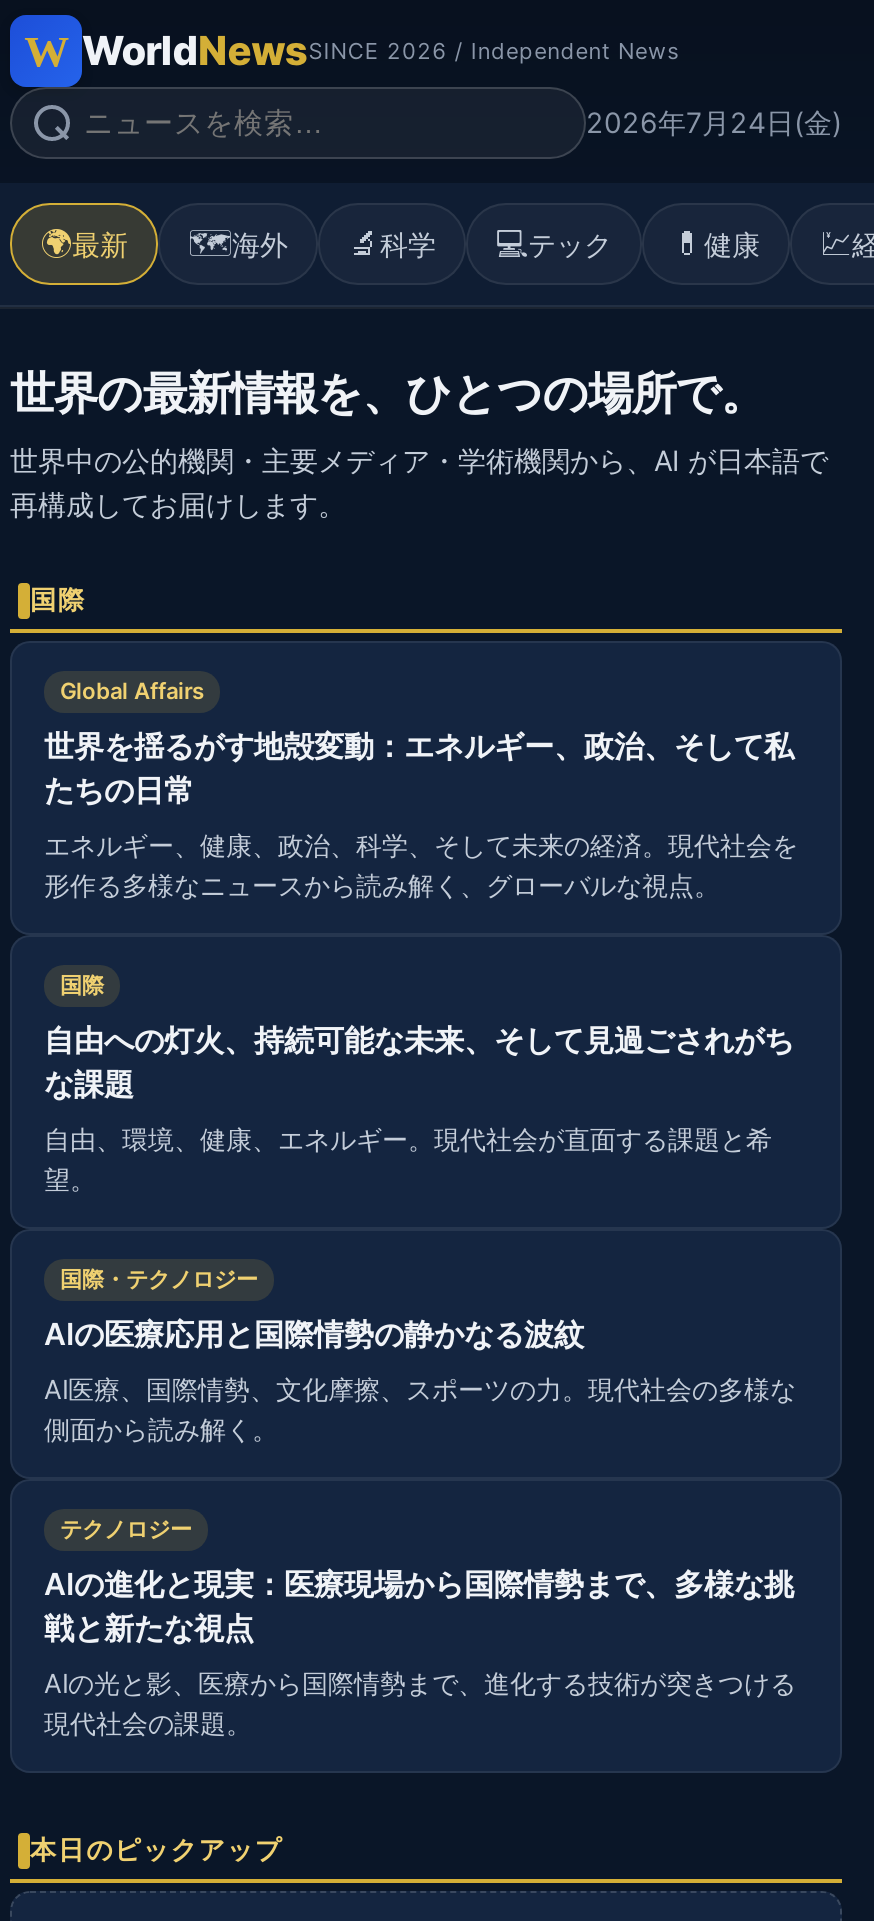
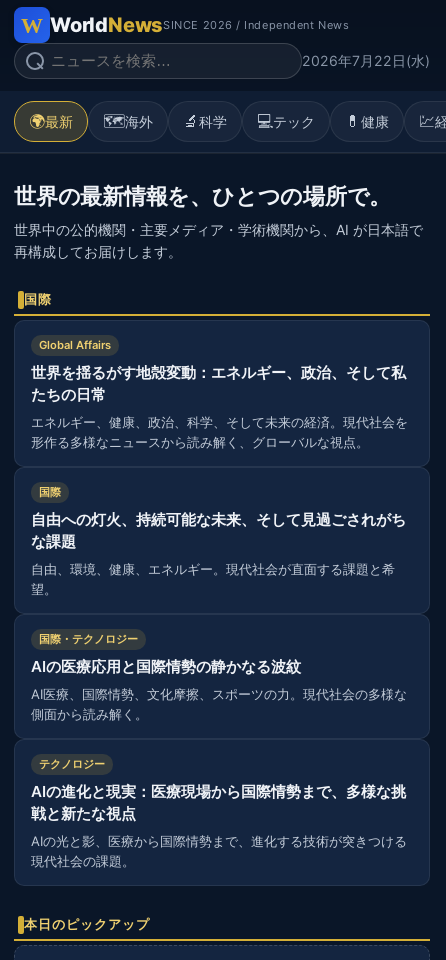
[586,105,842,139] 2026年7月24日(金) -> [302,52,430,69] 2026年7月22日(水)

